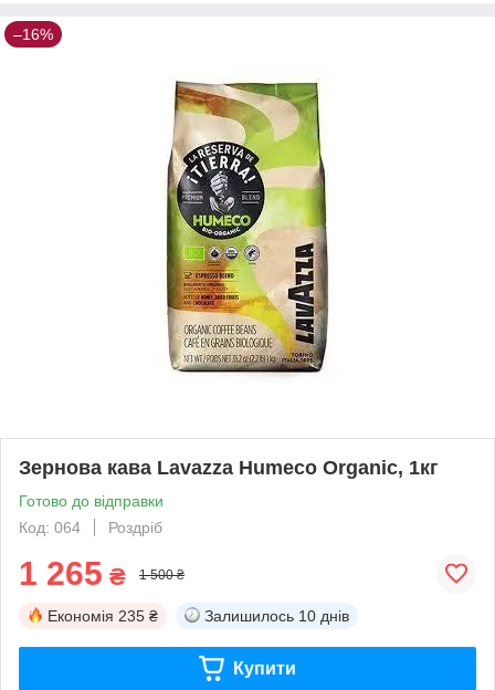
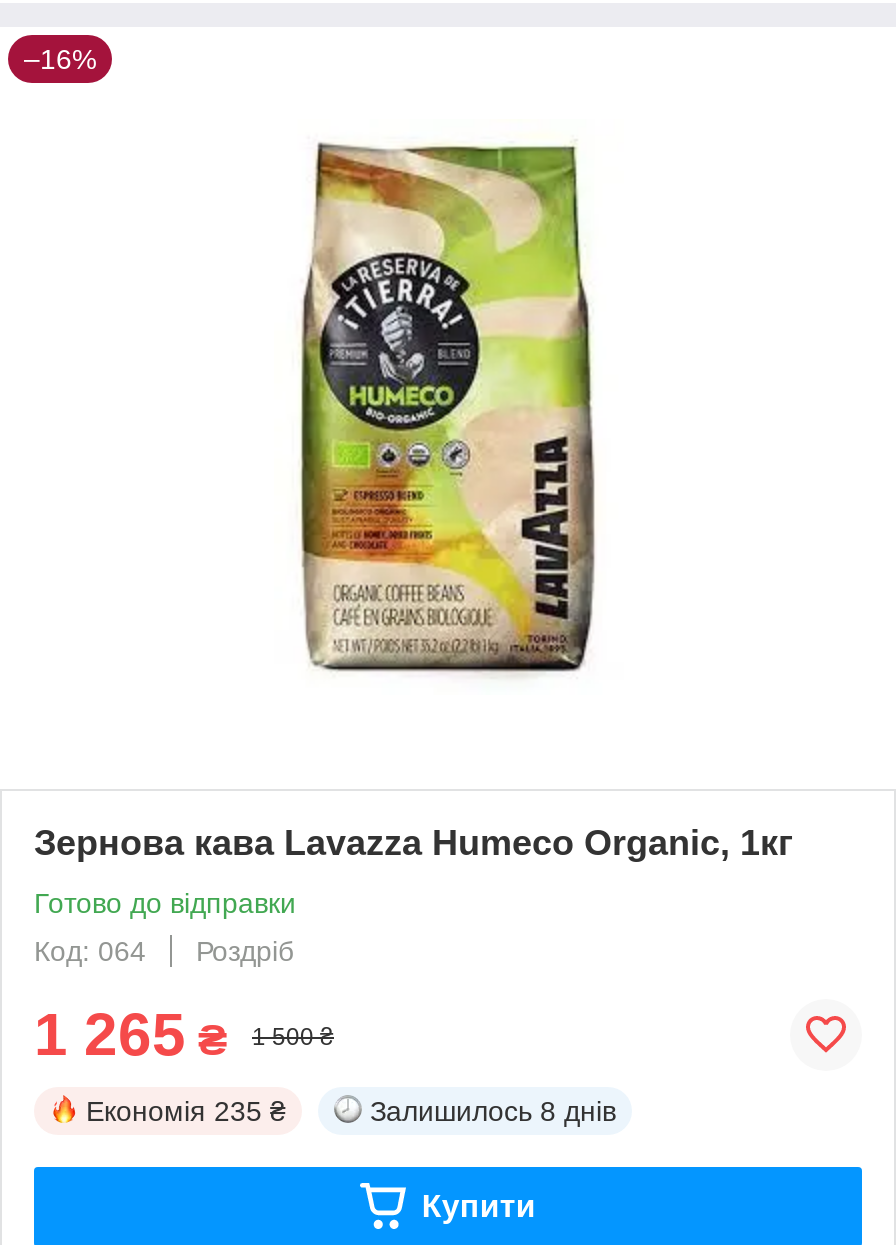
[204,607,349,625] Залишилось 10 днів -> [370,1095,616,1127] Залишилось 8 днів

